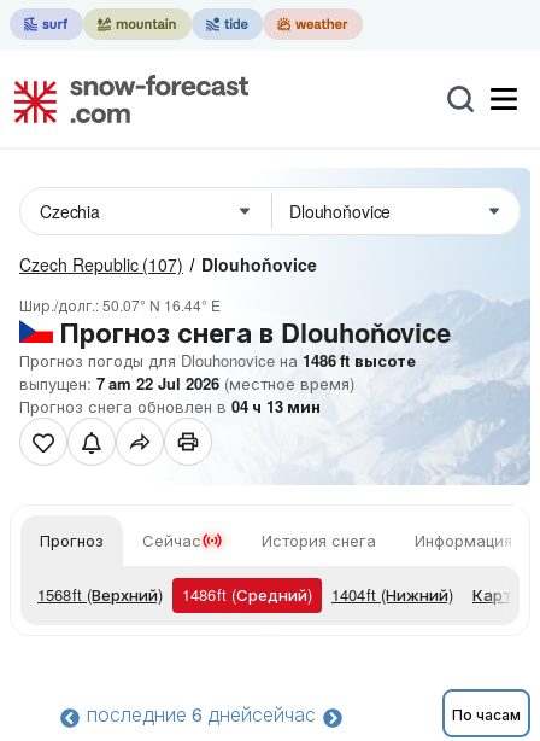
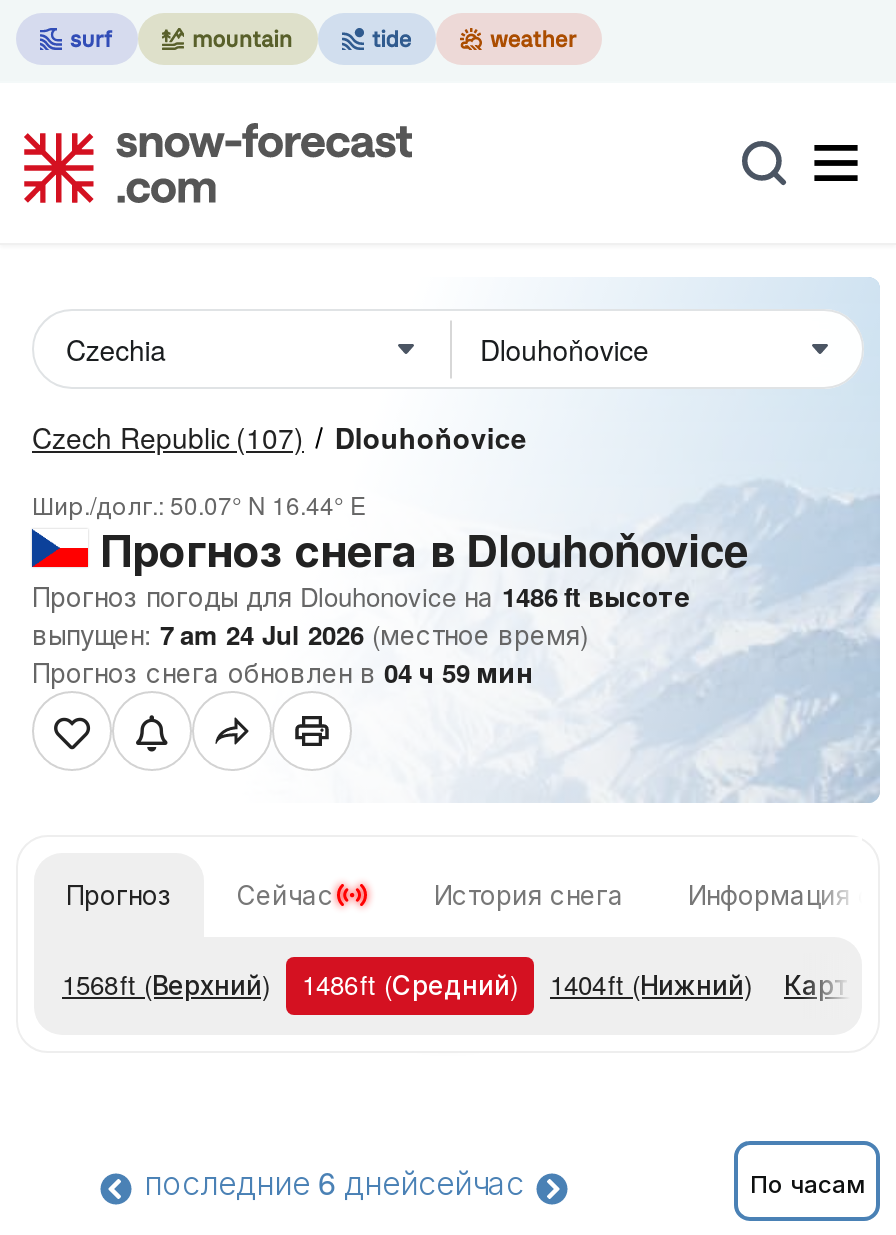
[19,372,354,395] выпущен: 7 am 22 Jul 2026 (местное время) -> [32,615,588,653] выпущен: 7 am 24 Jul 2026 (местное время)
[19,395,321,418] Прогноз снега обновлен в 04 ч 13 мин -> [32,653,532,691] Прогноз снега обновлен в 04 ч 59 мин

